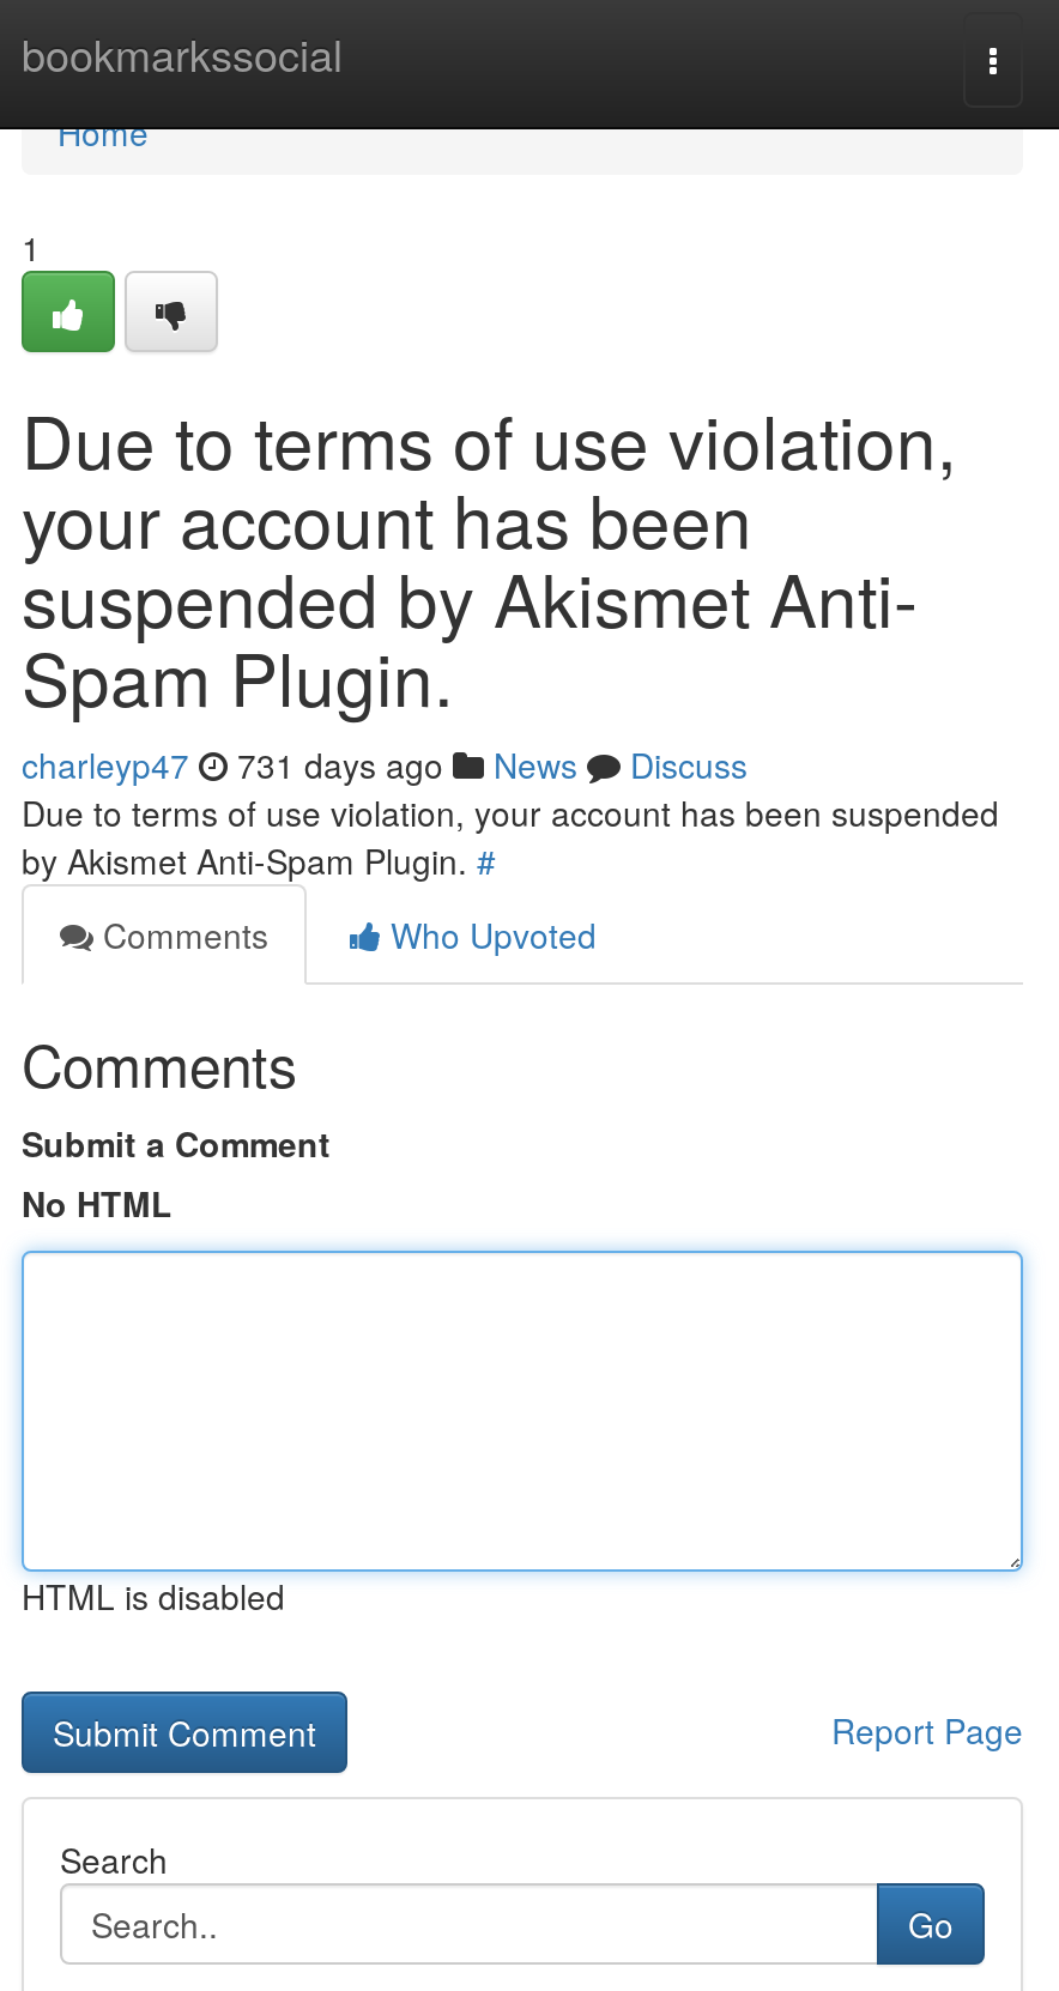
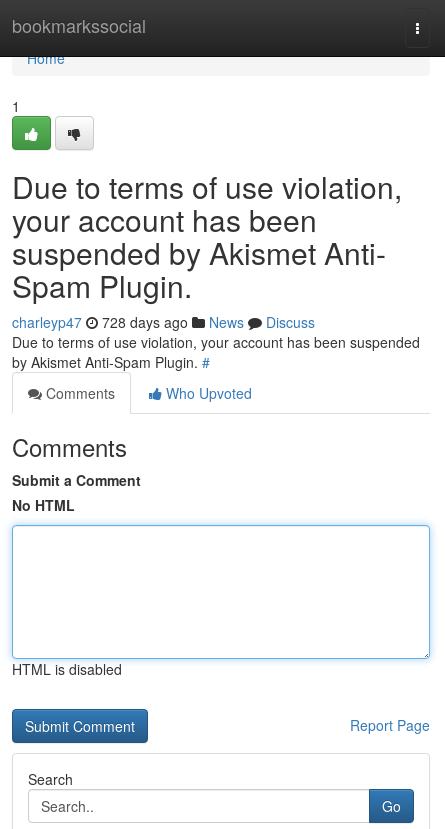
[22,740,748,788] charleyp47 731 days ago News Discuss -> [12,312,315,332] charleyp47 728 days ago News Discuss

